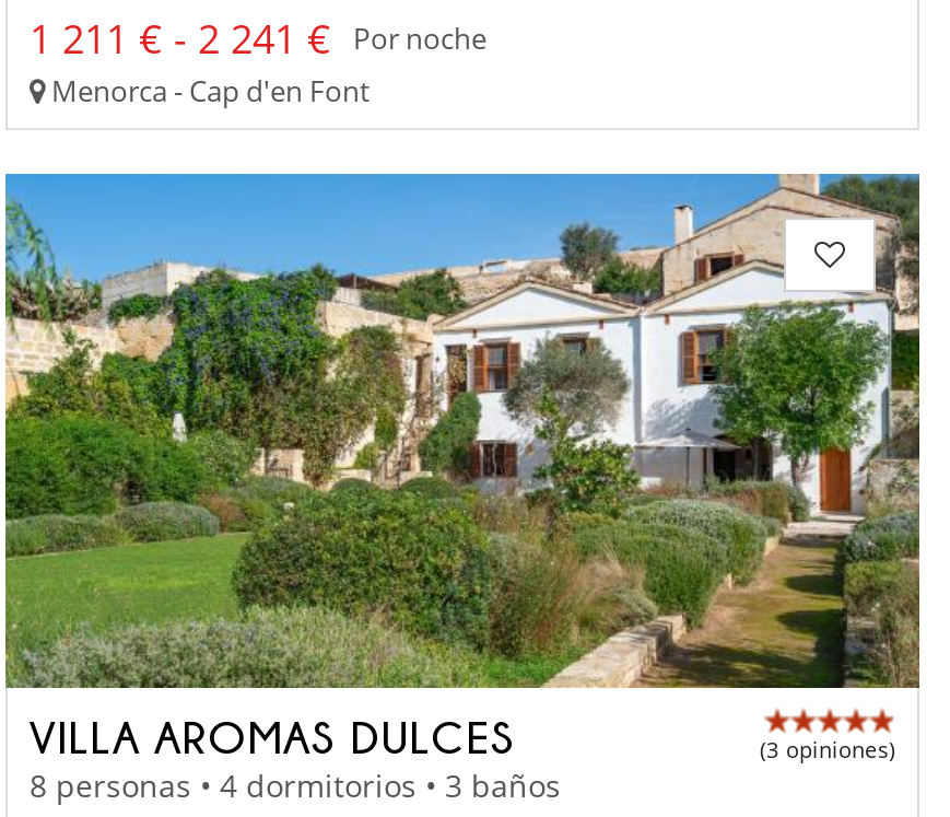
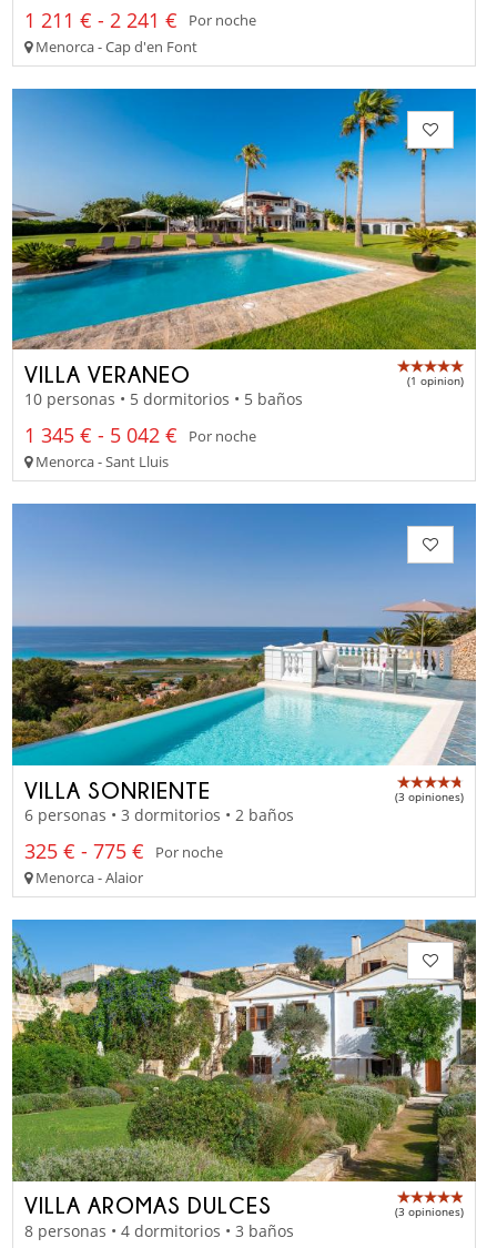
none -> [11,88,477,472] [image] | VILLA VERANEO | (1 opinion) | 10 personas • 5 dormitorios • 5 baños | 1 345 € - 5 042 € Por noche | Menorca - Sant Lluis
none -> [11,503,477,887] [image] | VILLA SONRIENTE | (3 opiniones) | 6 personas • 3 dormitorios • 2 baños | 325 € - 775 € Por noche | Menorca - Alaior

